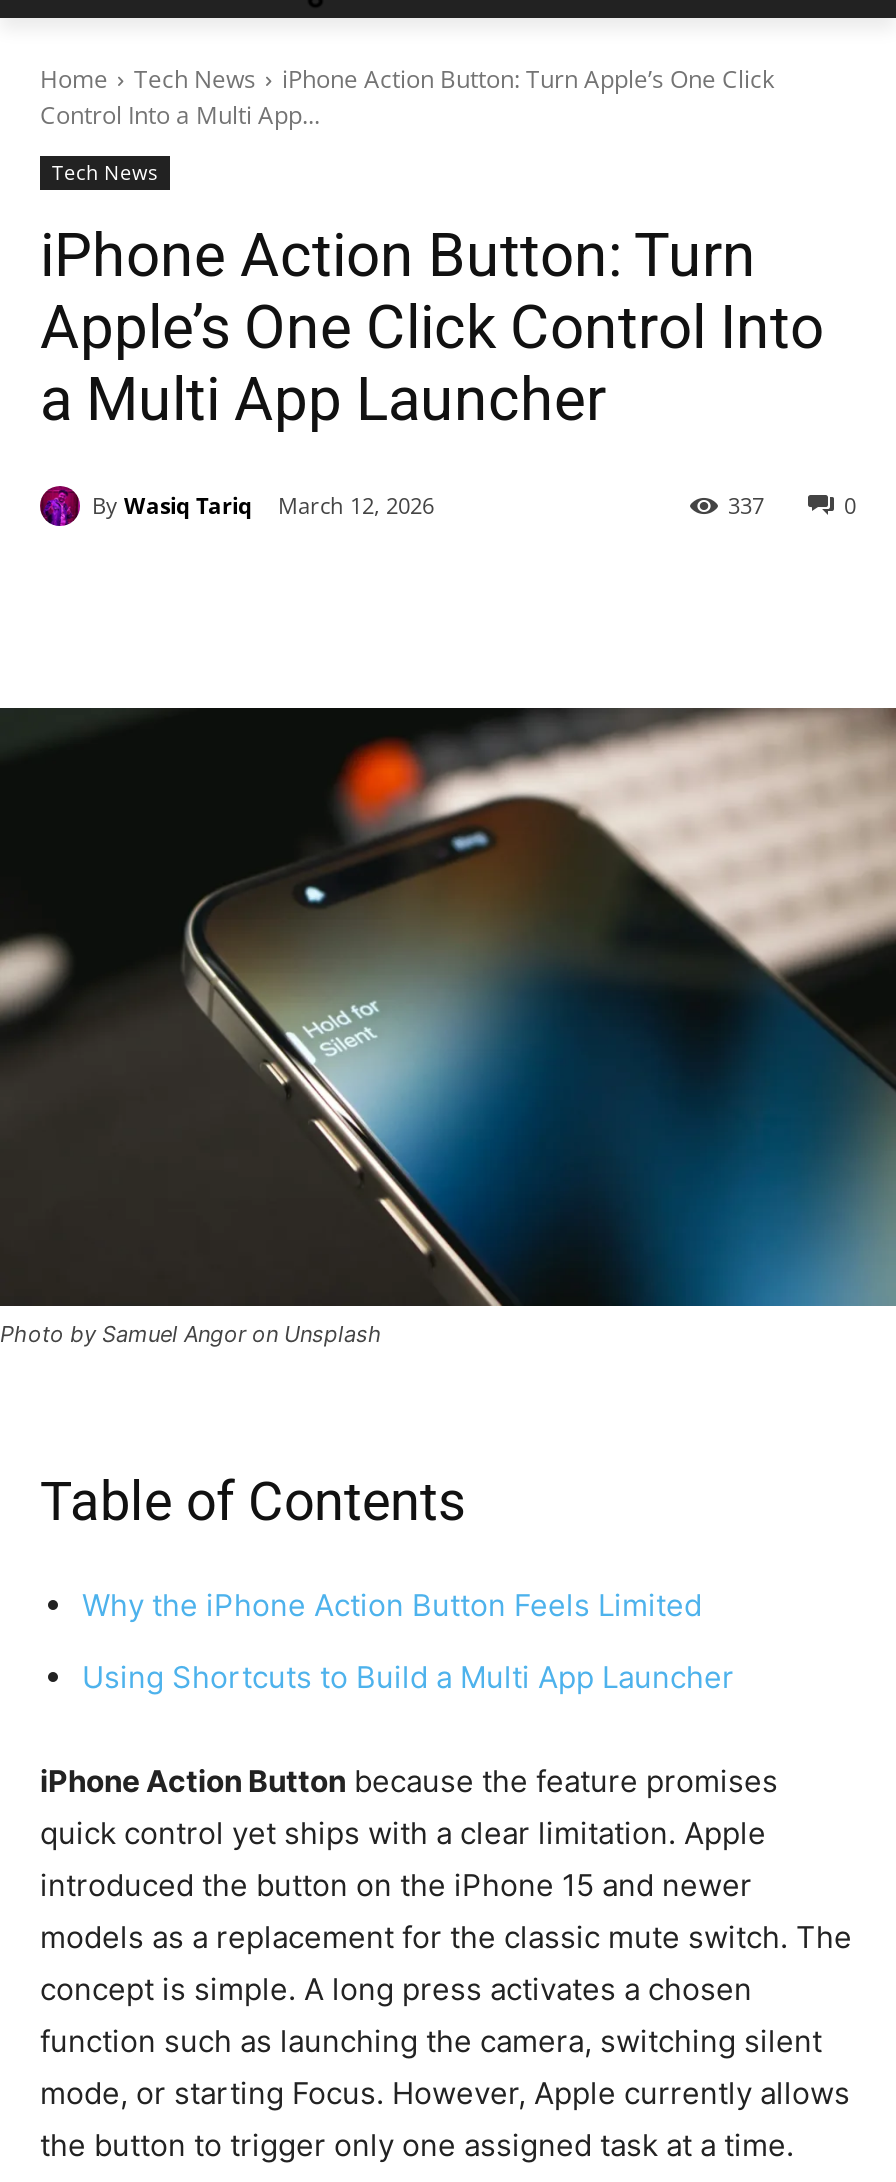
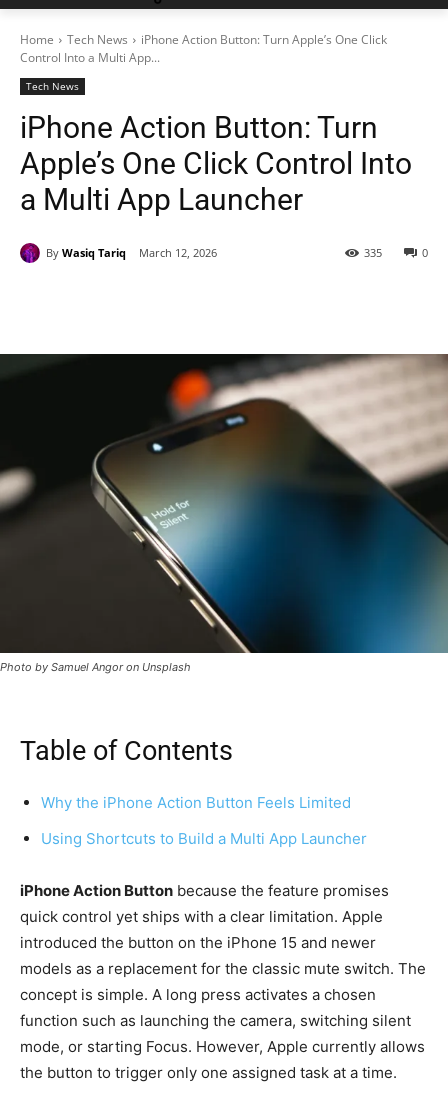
[728,490,764,520] 337 -> [364,245,382,260] 335

